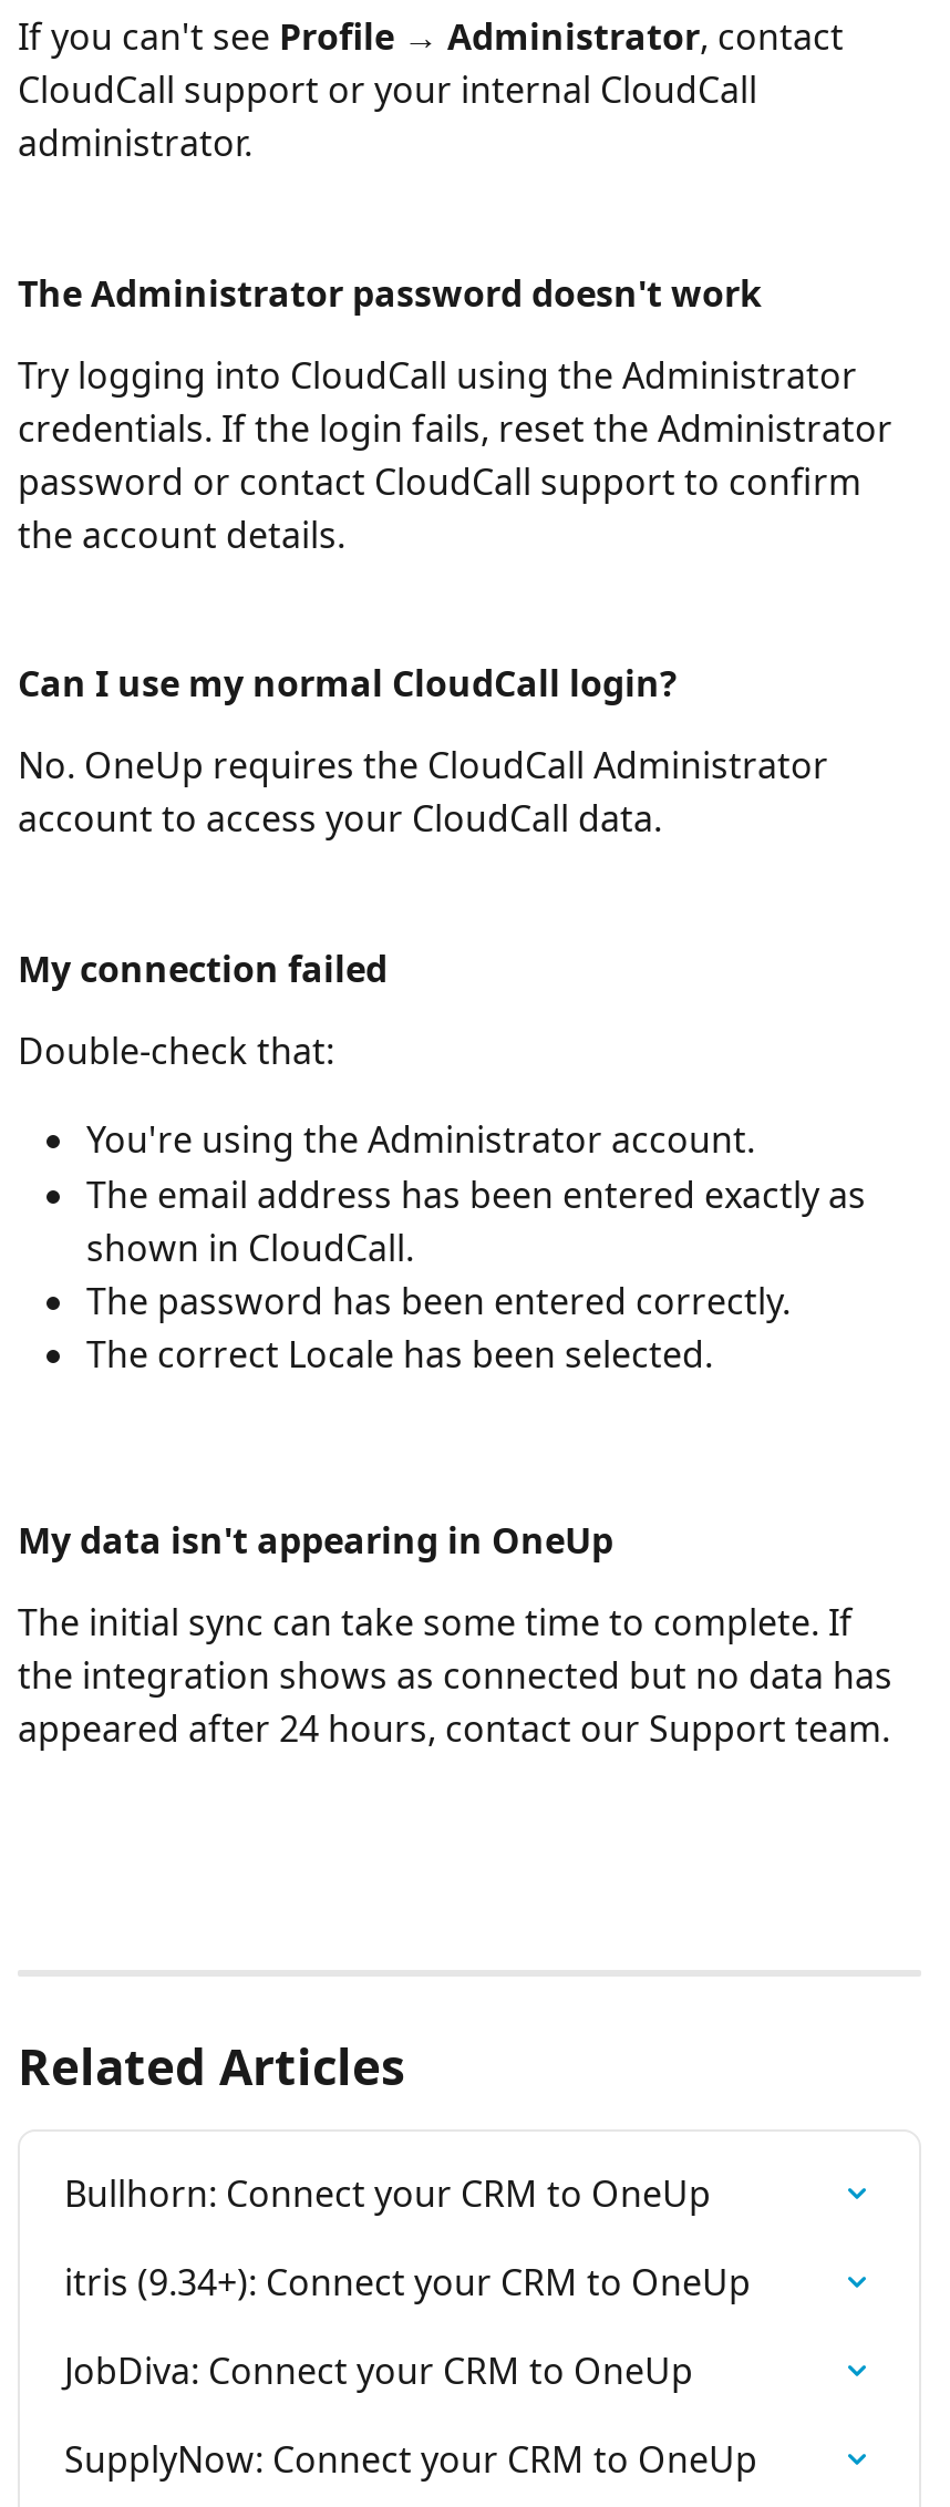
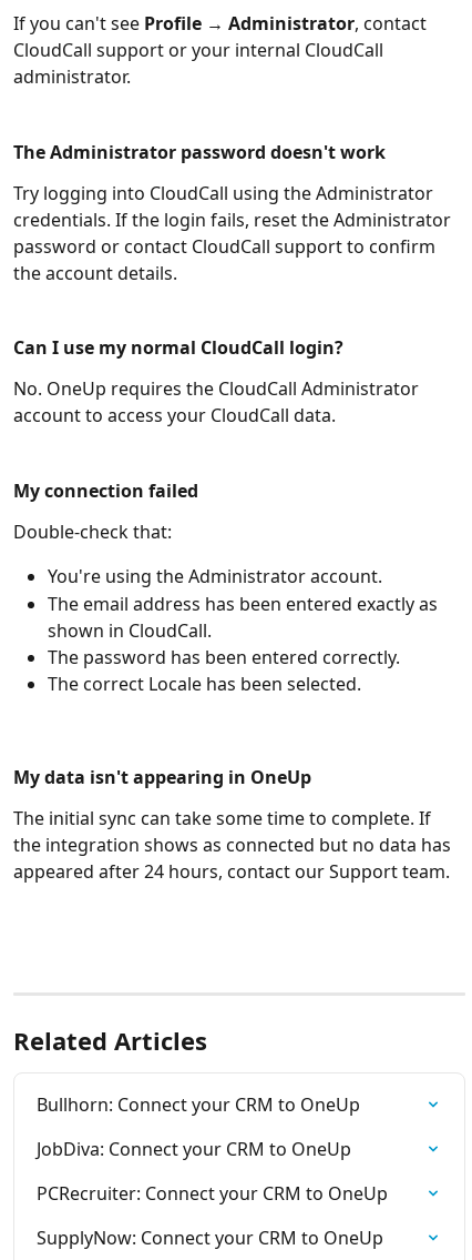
[64,2259,751,2307] itris (9.34+): Connect your CRM to OneUp -> none
moved [64,2347,693,2396] -> [37,1137,351,1162]: JobDiva: Connect your CRM to OneUp
none -> [37,1182,388,1206] PCRecruiter: Connect your CRM to OneUp

